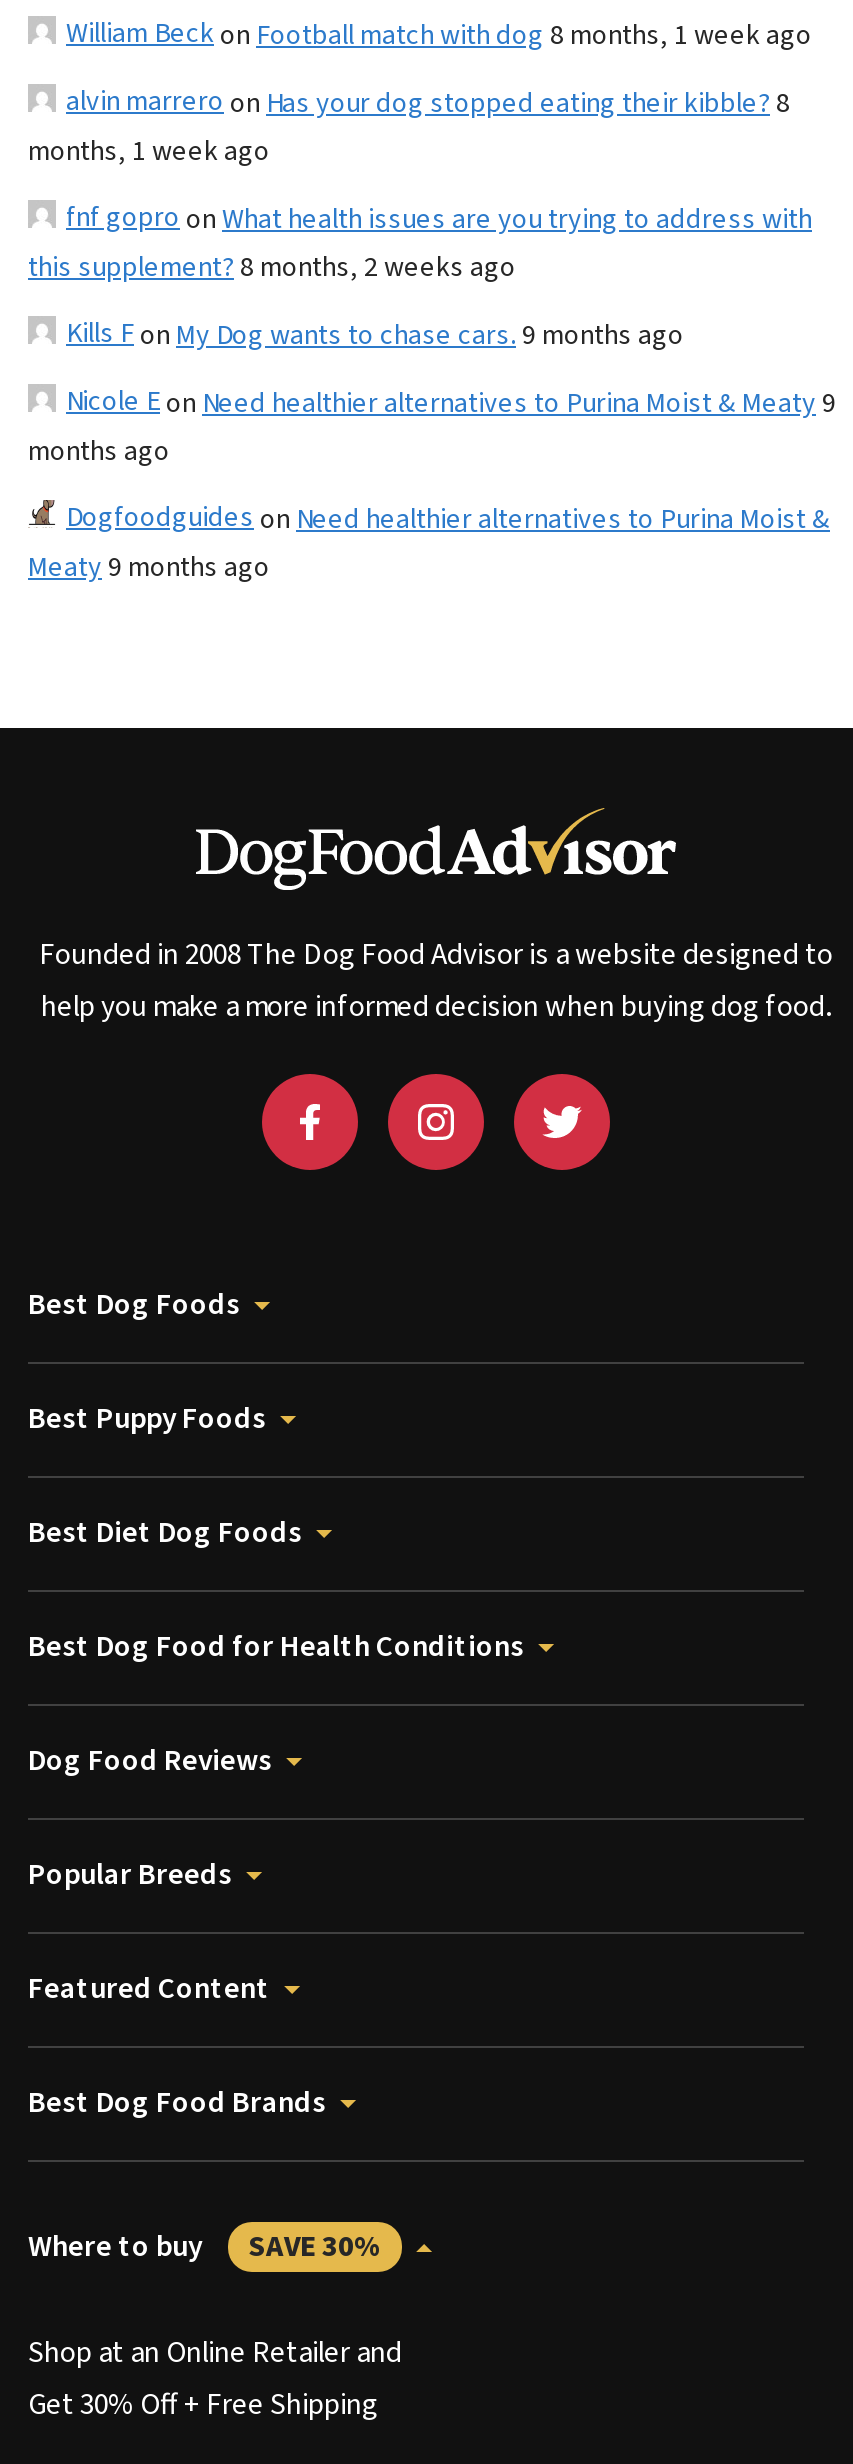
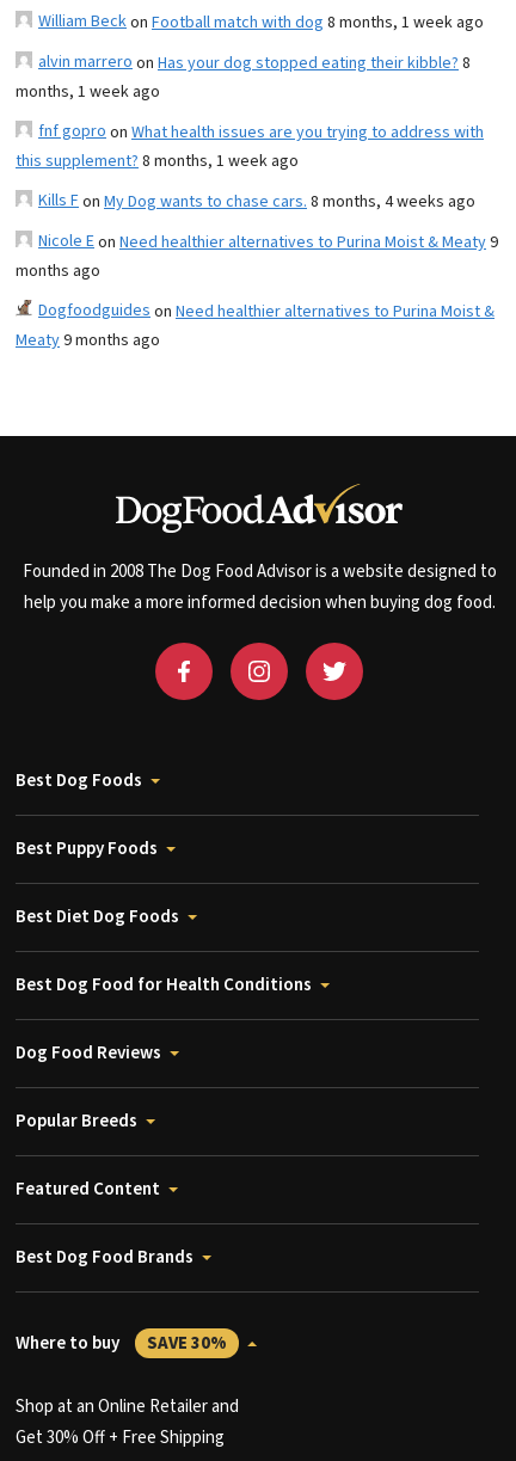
[28,247,516,287] this supplement? 8 months, 2 weeks ago -> [16,149,299,173] this supplement? 8 months, 1 week ago
[66,313,684,355] Kills Fon My Dog wants to chase cars. 9 months ago -> [38,188,475,213] Kills Fon My Dog wants to chase cars. 8 months, 4 weeks ago

